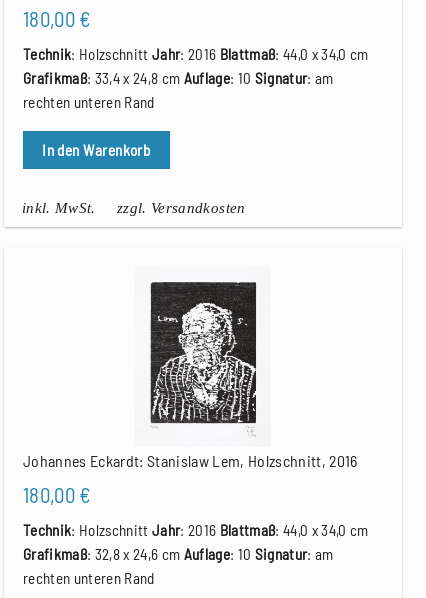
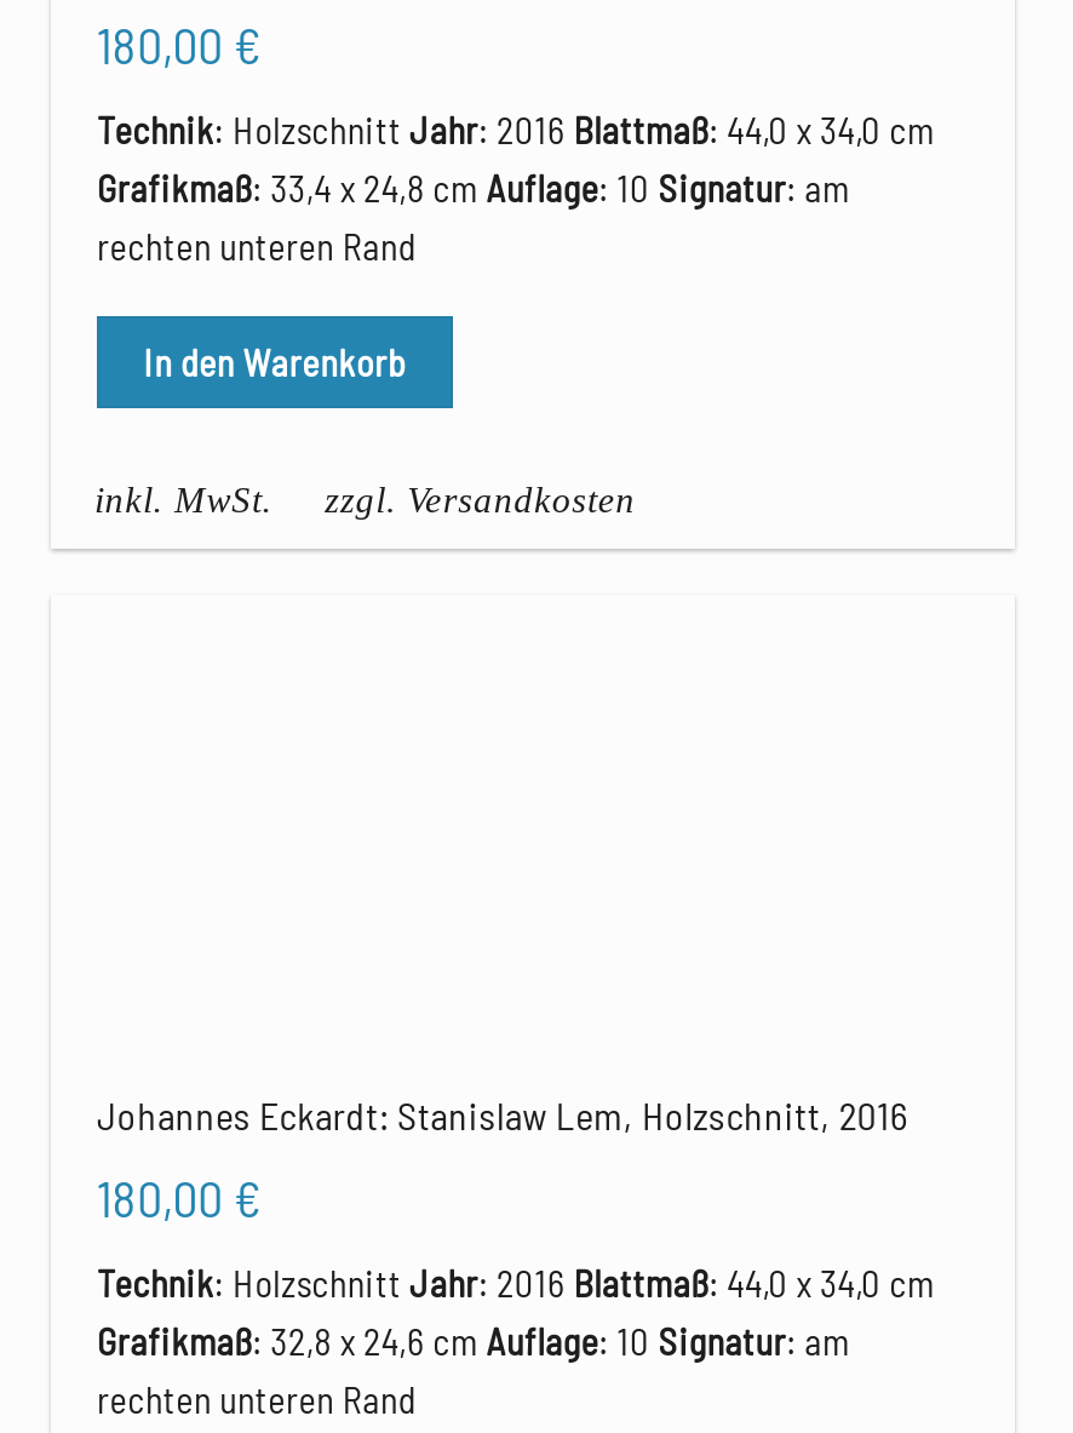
[149,281,257,436] [image] -> none

